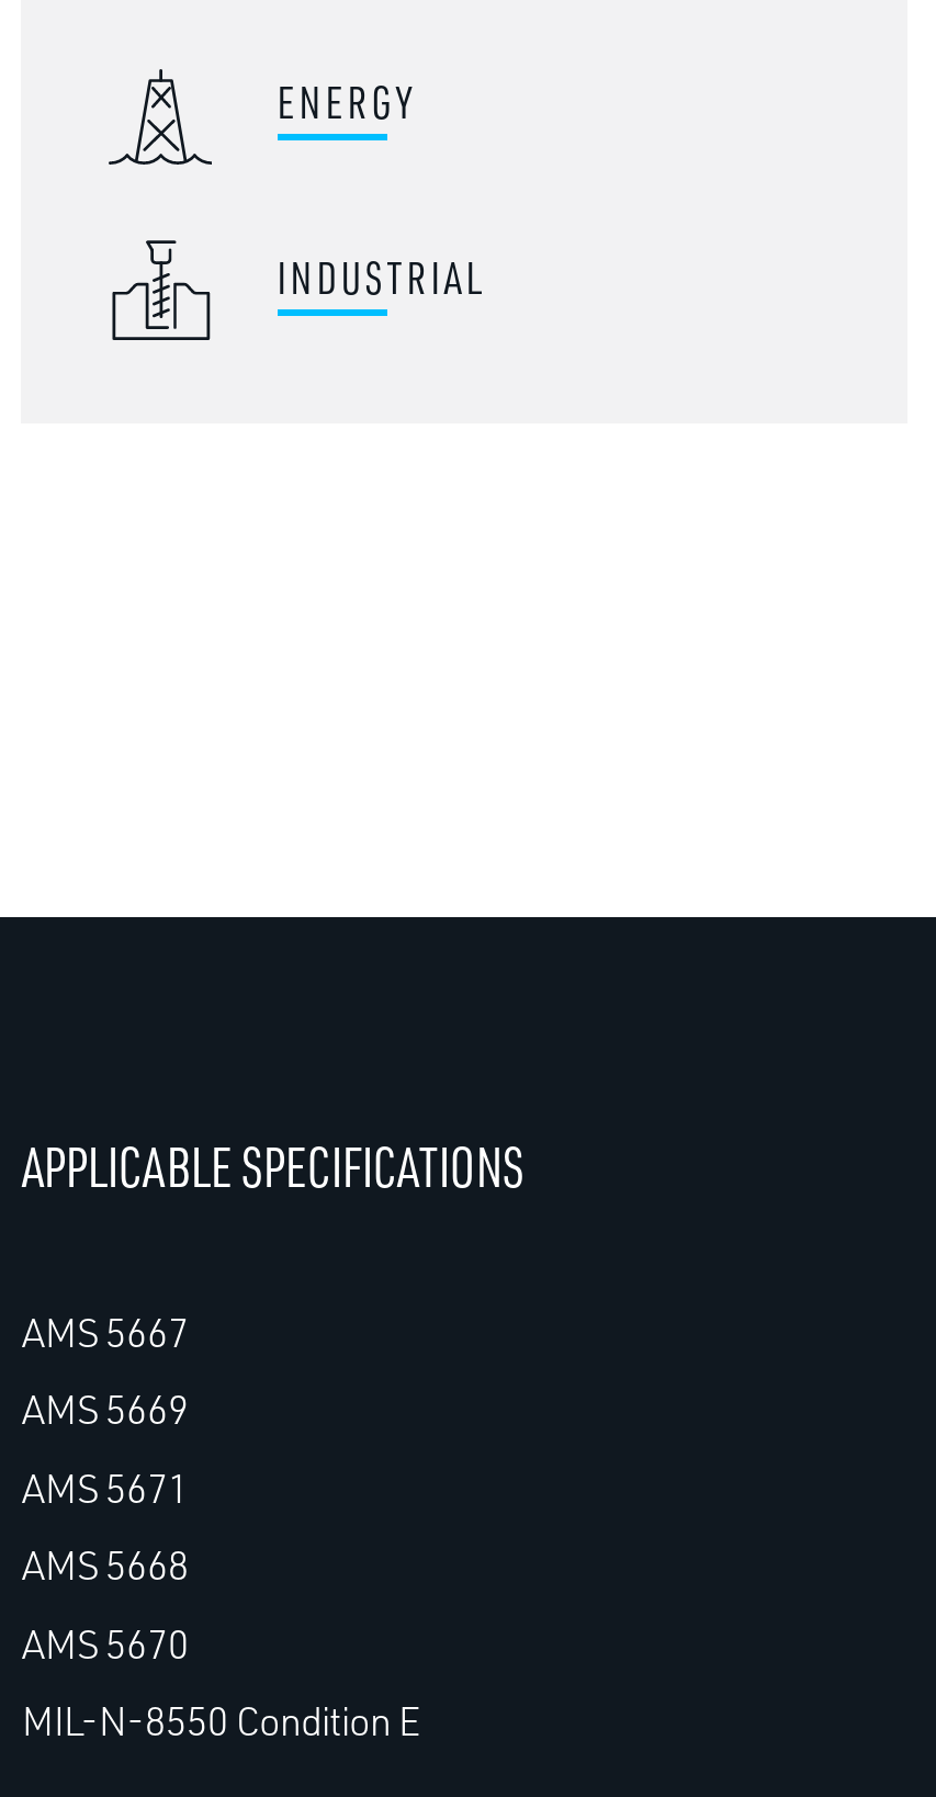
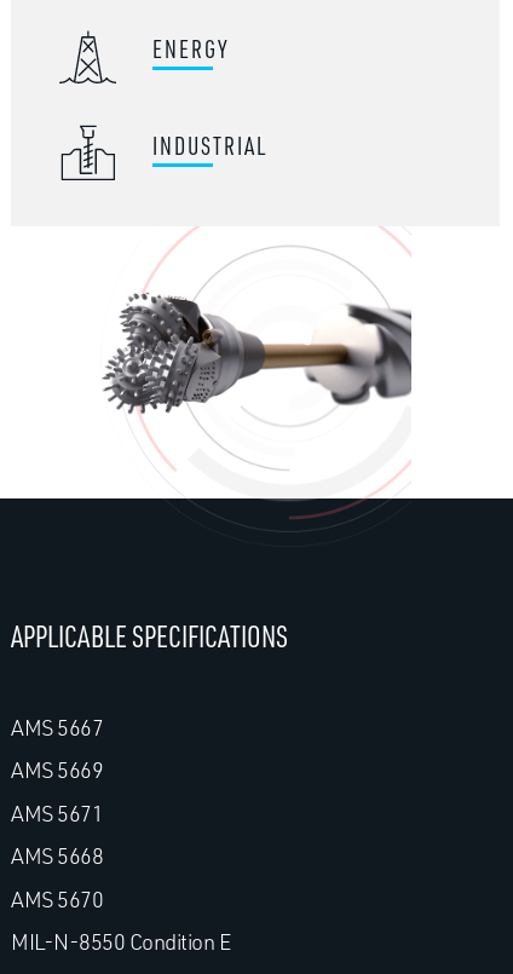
none -> [102,229,413,519] [image]

